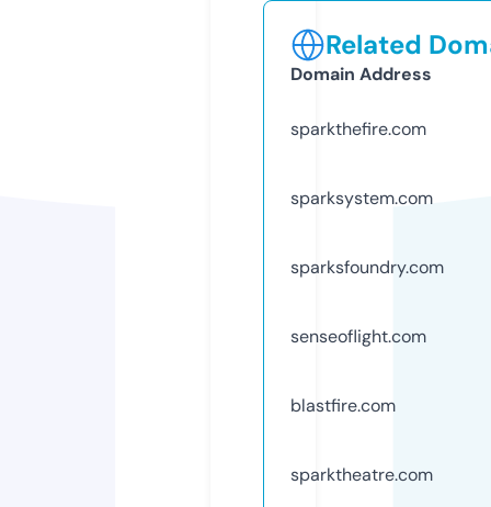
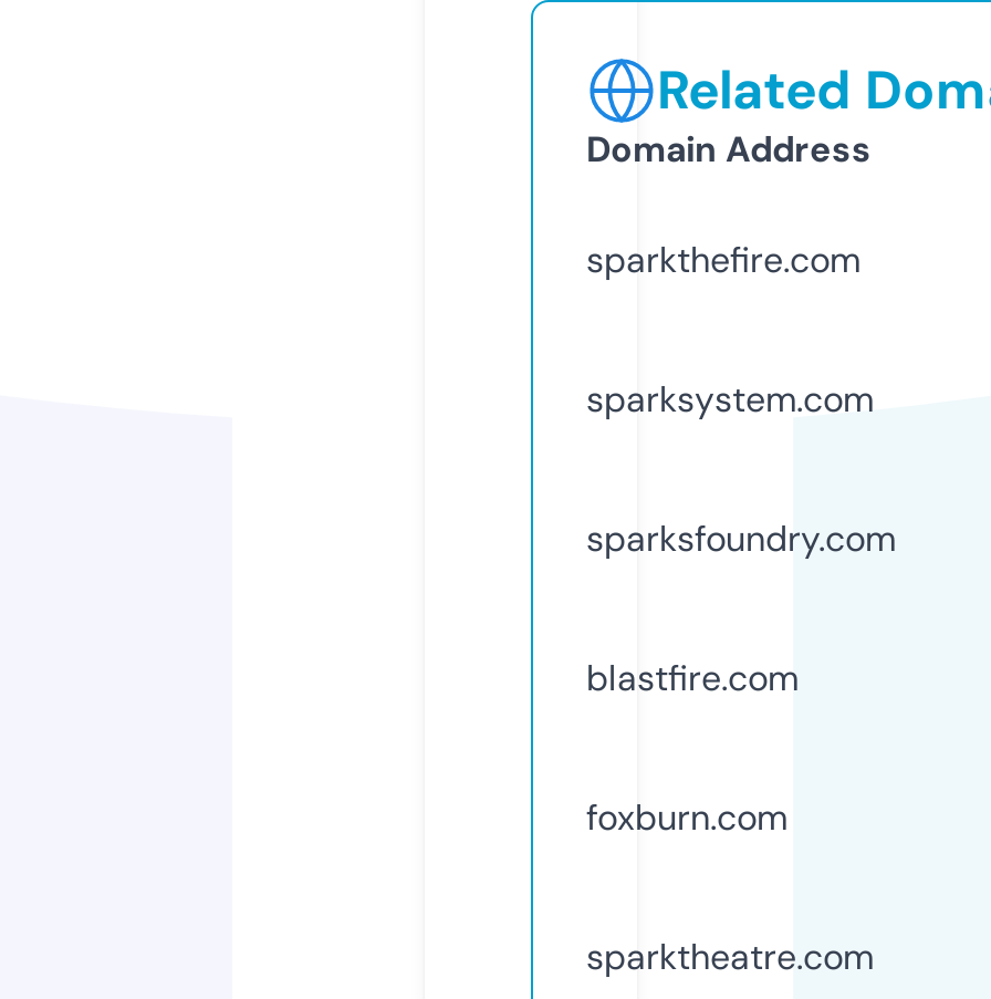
[290,325,426,348] senseoflight.com -> none
moved [290,394,396,417] -> [586,654,799,701]: blastfire.com
none -> [586,794,787,840] foxburn.com

